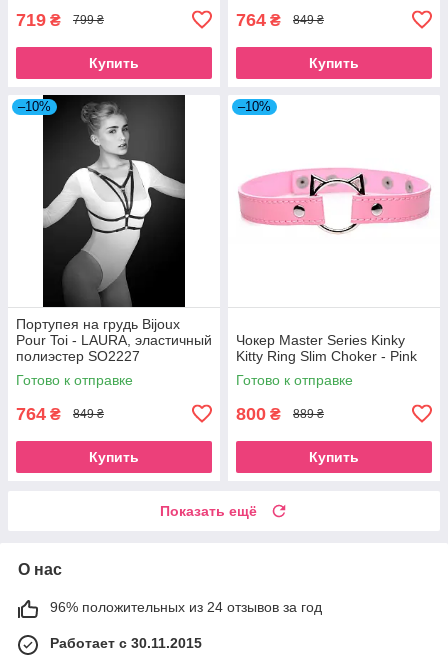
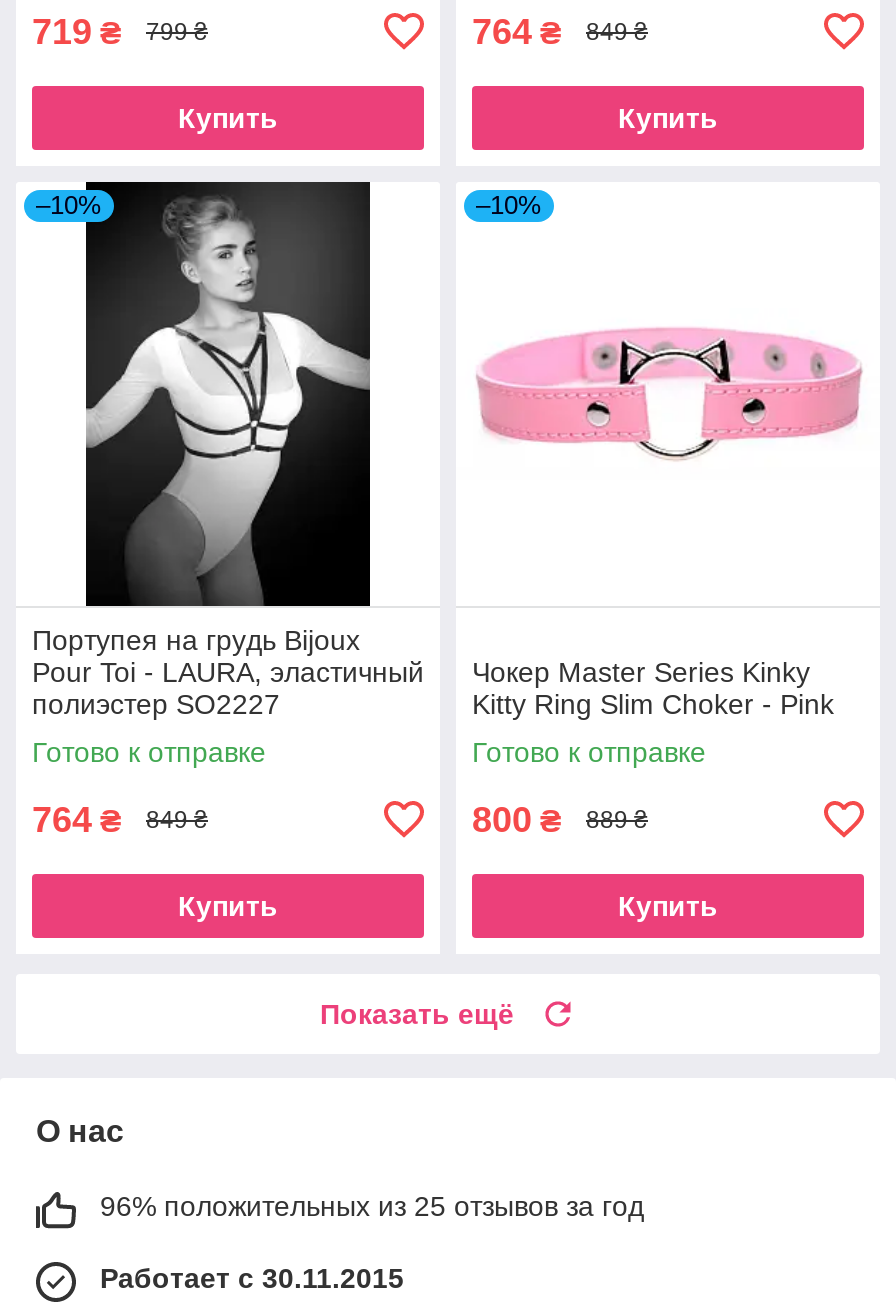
[50,599,322,615] 96% положительных из 24 отзывов за год -> [100,1190,644,1222] 96% положительных из 25 отзывов за год

